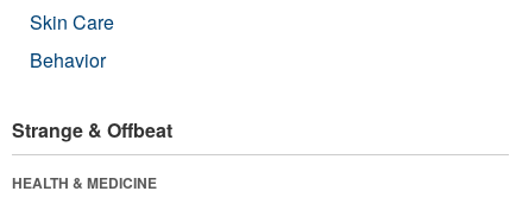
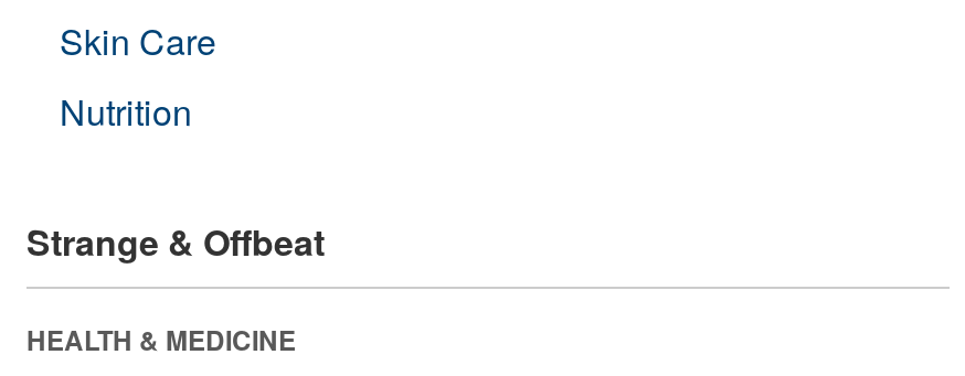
[30,46,106,73] Behavior -> [60,86,192,136] Nutrition

